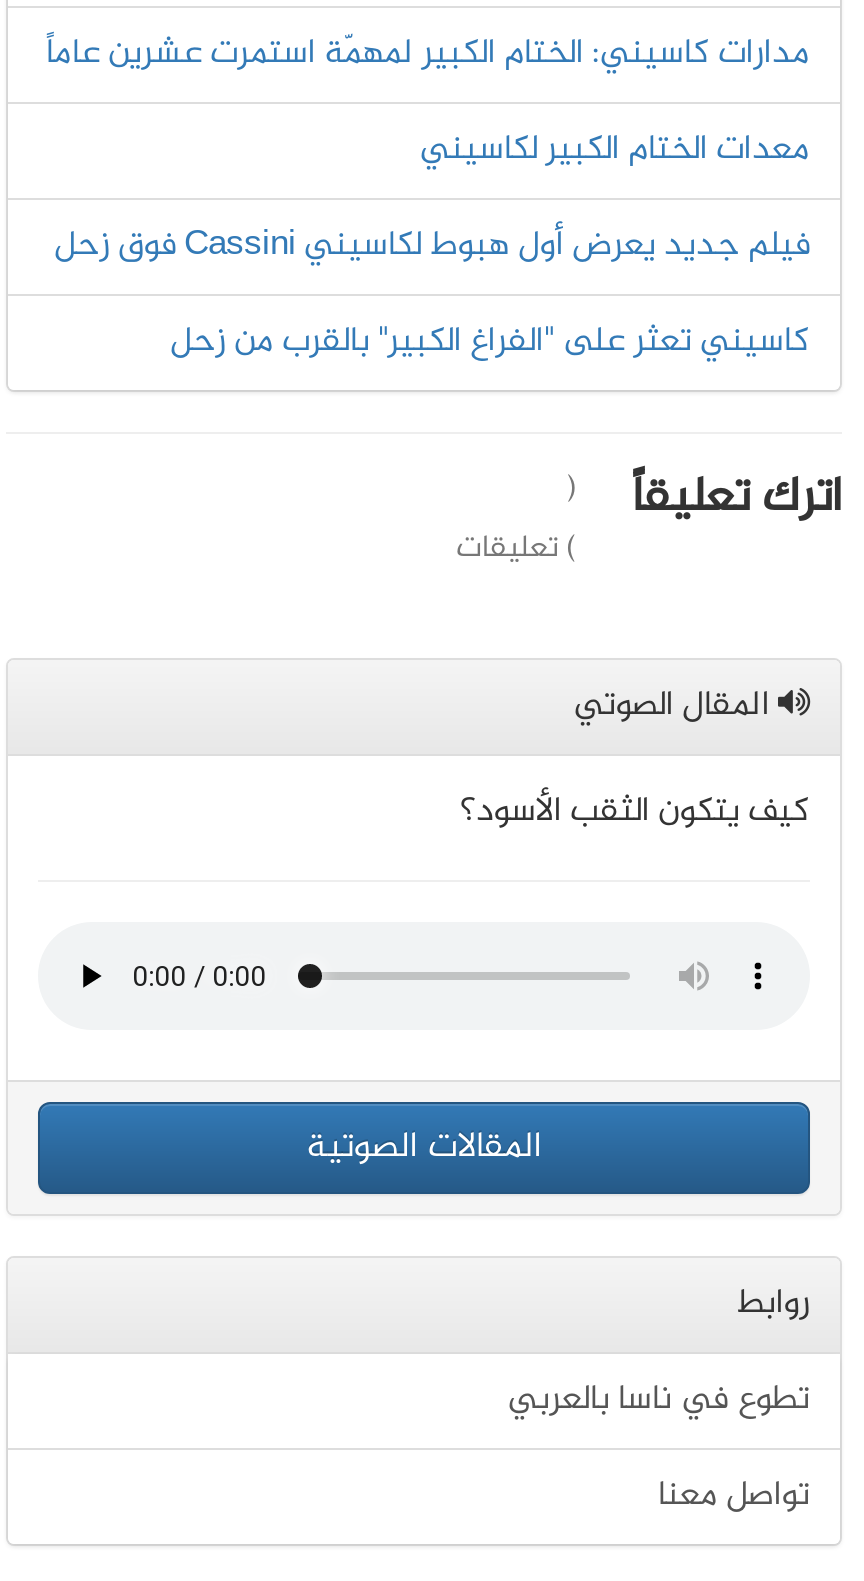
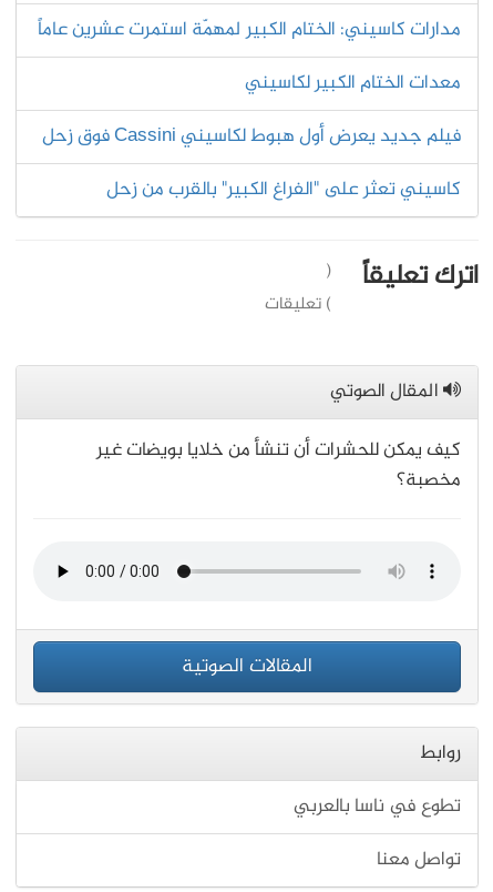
[460,784,810,840] كيف يتكون الثقب الأسود؟ -> [96,435,461,496] كيف يمكن للحشرات أن تنشأ من خلايا بويضات غير | مخصبة؟

